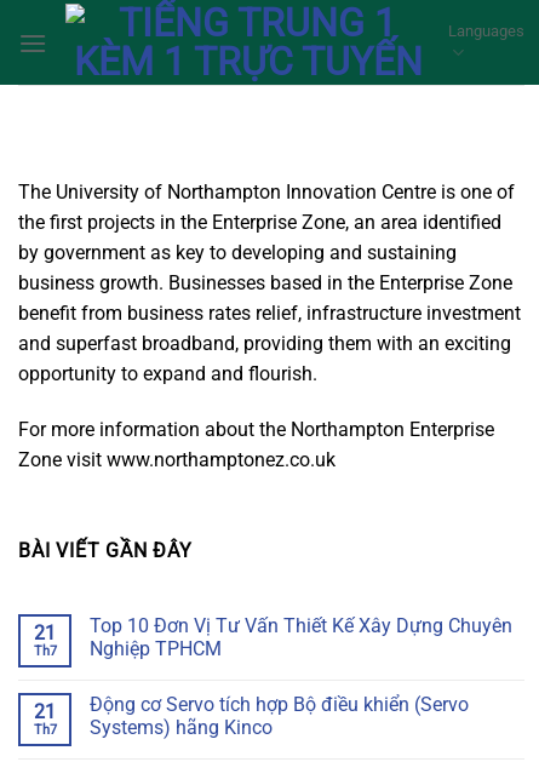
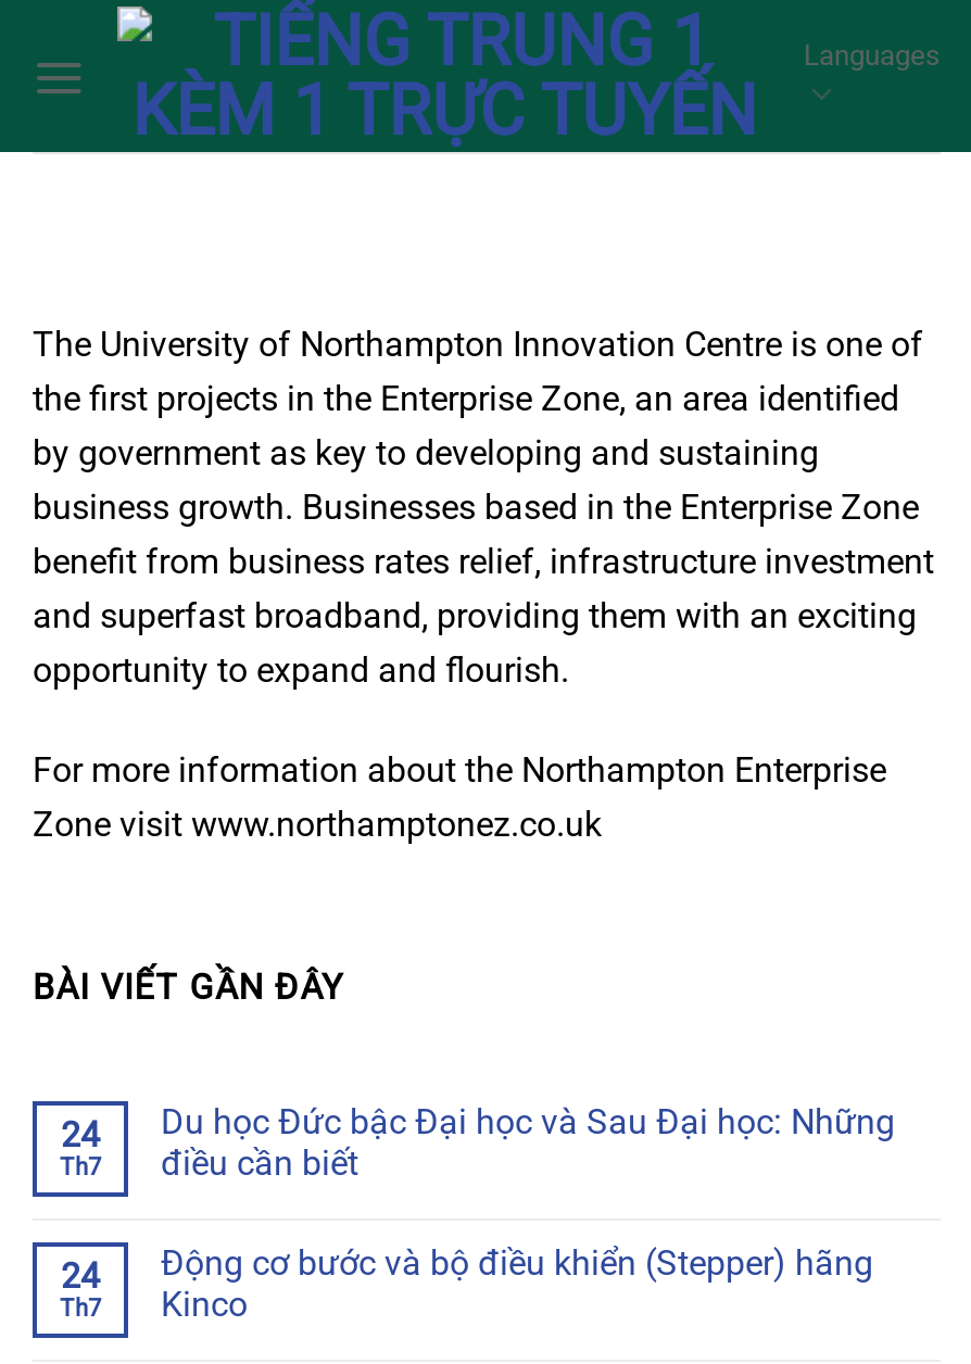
[90,614,512,660] Top 10 Đơn Vị Tư Vấn Thiết Kế Xây Dựng Chuyên | Nghiệp TPHCM -> [161,1101,895,1184] Du học Đức bậc Đại học và Sau Đại học: Những | điều cần biết
[34,621,56,644] 21 -> [61,1114,100,1155] 24
[90,693,469,739] Động cơ Servo tích hợp Bộ điều khiển (Servo | Systems) hãng Kinco -> [161,1242,873,1325] Động cơ bước và bộ điều khiển (Stepper) hãng | Kinco
[34,700,56,723] 21 -> [61,1255,100,1296] 24

